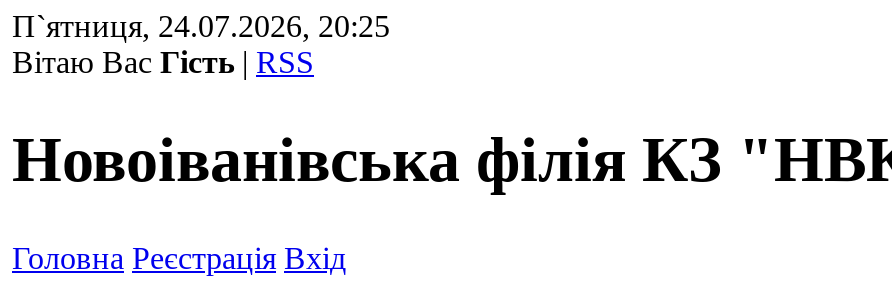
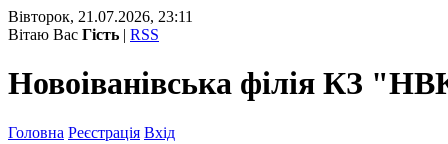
[12,9,390,43] П`ятниця, 24.07.2026, 20:25 -> [8,8,193,25] Вівторок, 21.07.2026, 23:11

